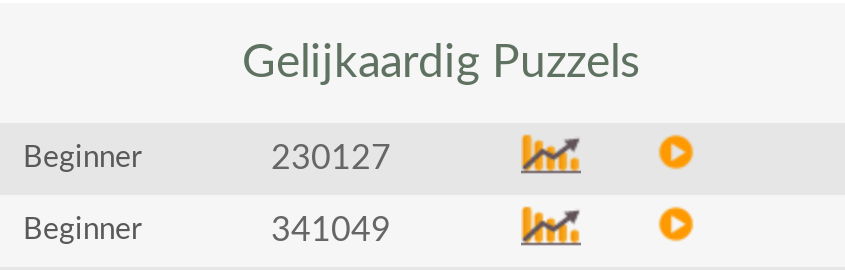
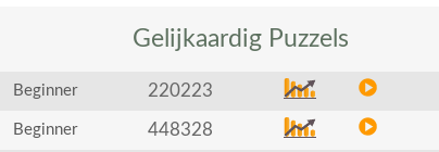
[271,141,391,175] 230127 -> [148,81,213,100] 220223
[271,213,391,247] 341049 -> [148,121,213,139] 448328

